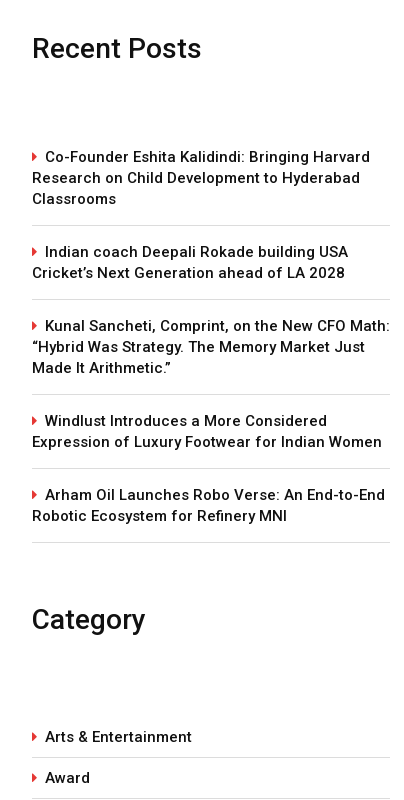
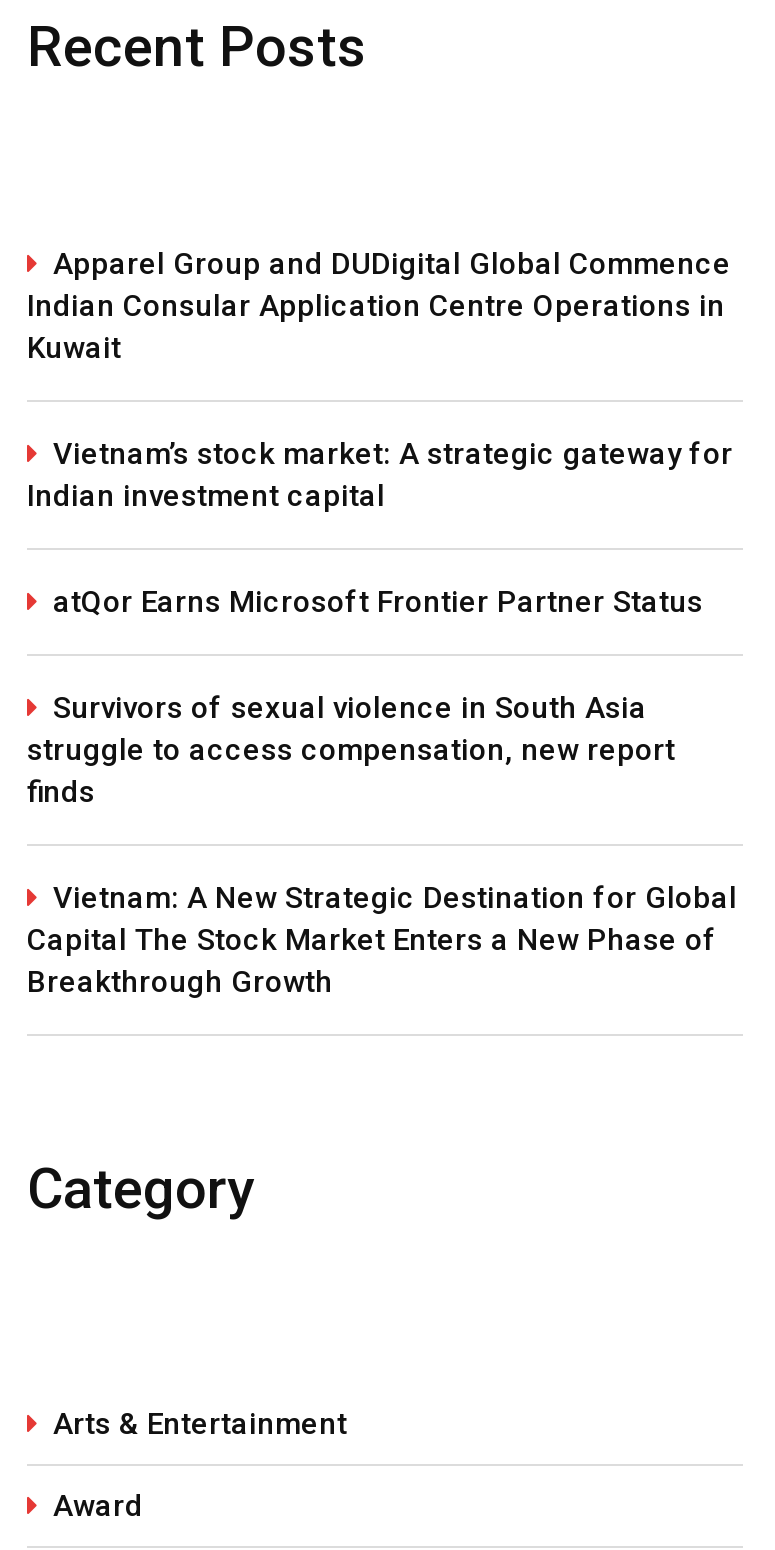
[32,148,370,208] Co-Founder Eshita Kalidindi: Bringing Harvard | Research on Child Development to Hyderabad | Classrooms -> [27,245,731,365] Apparel Group and DUDigital Global Commence | Indian Consular Application Centre Operations in | Kuwait
[32,243,348,282] Indian coach Deepali Rokade building USA | Cricket’s Next Generation ahead of LA 2028 -> [27,435,733,513] Vietnam’s stock market: A strategic gateway for | Indian investment capital
[32,317,390,377] Kunal Sancheti, Comprint, on the New CFO Math: | “Hybrid Was Strategy. The Memory Market Just | Made It Arithmetic.” -> [53,583,703,619] atQor Earns Microsoft Frontier Partner Status
[32,412,382,451] Windlust Introduces a More Considered | Expression of Luxury Footwear for Indian Women -> [27,689,675,809] Survivors of sexual violence in South Asia | struggle to access compensation, new report | finds
[32,486,385,525] Arham Oil Launches Robo Verse: An End-to-End | Robotic Ecosystem for Refinery MNI -> [27,879,737,999] Vietnam: A New Strategic Destination for Global | Capital The Stock Market Enters a New Phase of | Breakthrough Growth

